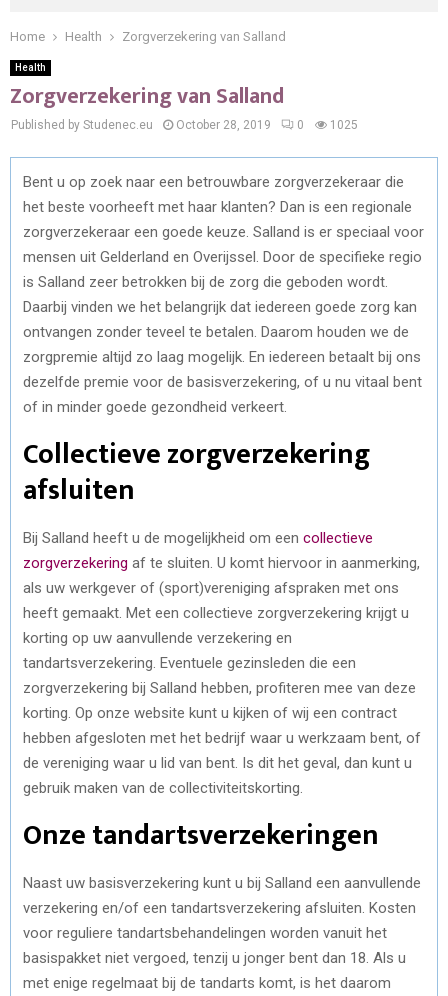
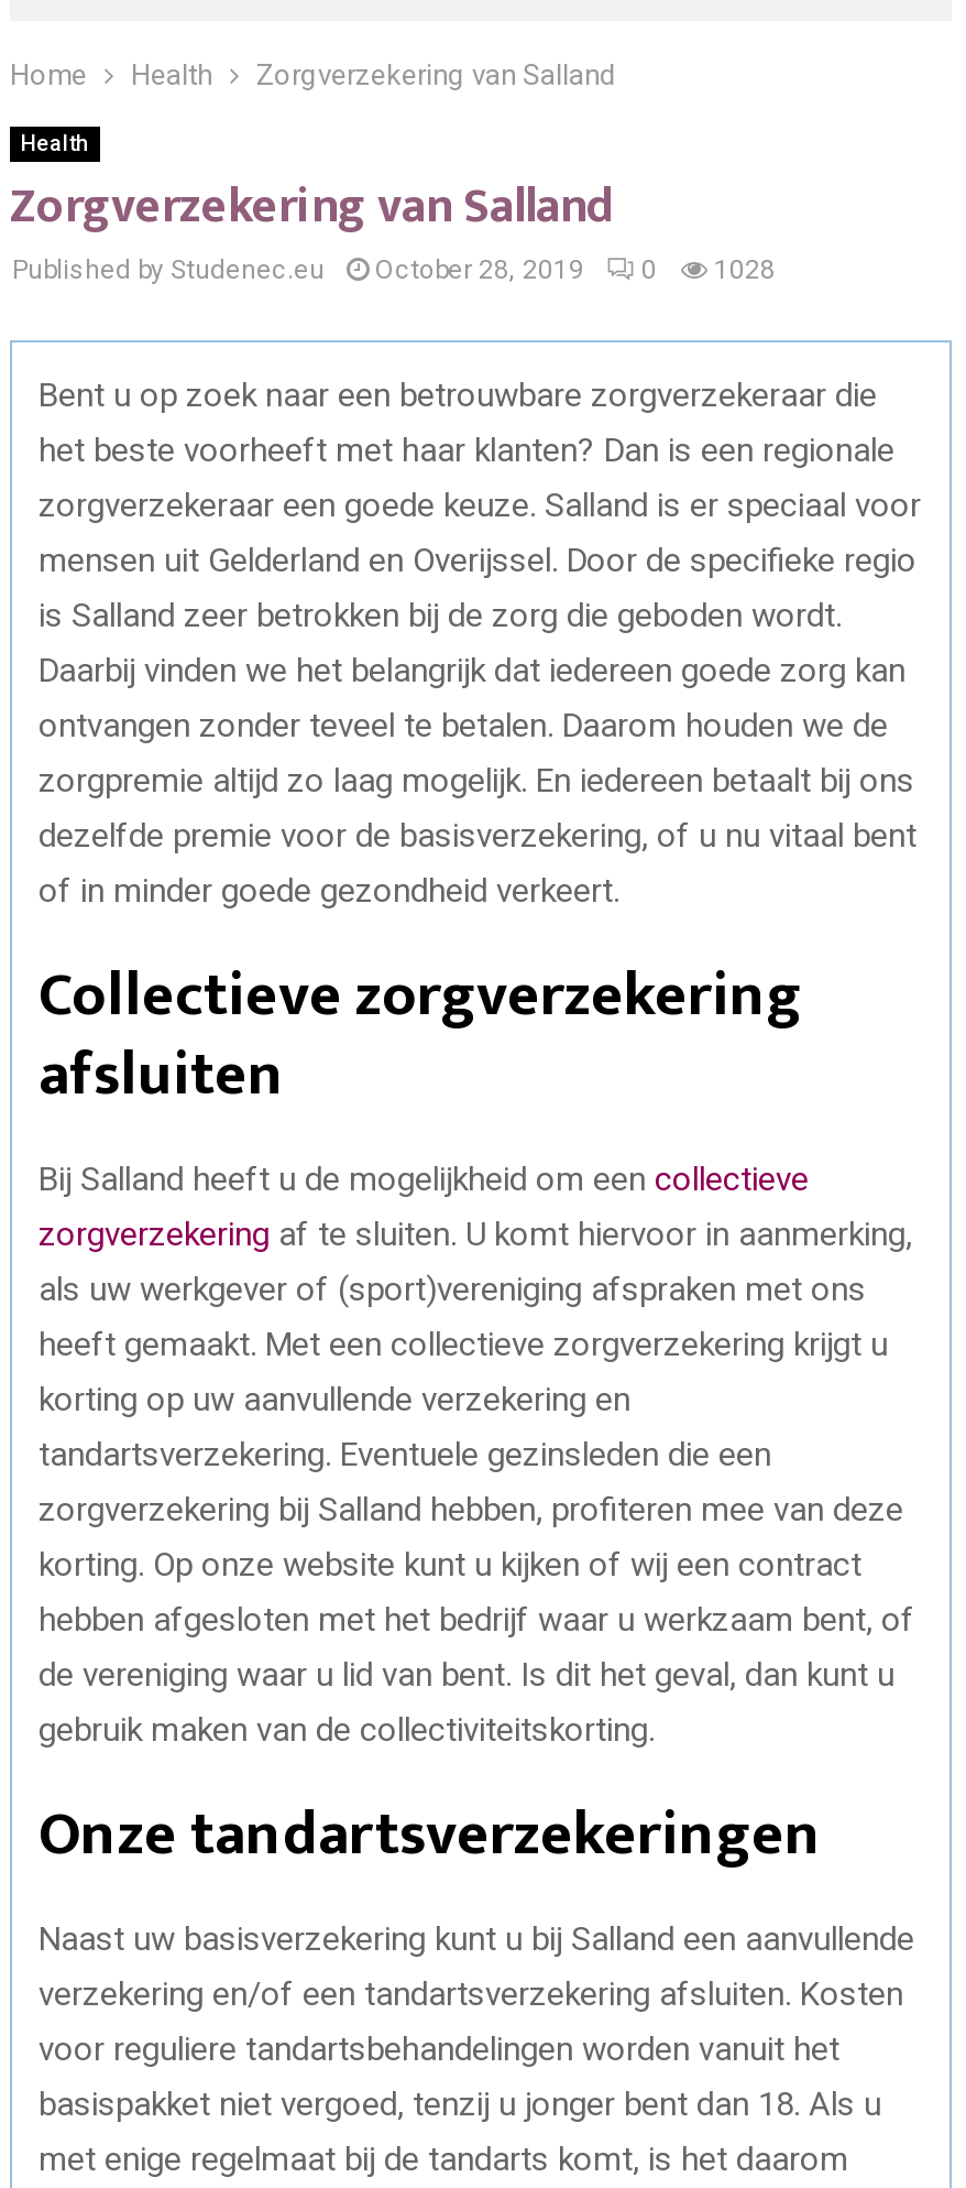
[11,118,358,132] Published by Studenec.eu October 28, 2019 0 1025 -> [12,254,776,285] Published by Studenec.eu October 28, 2019 0 1028

